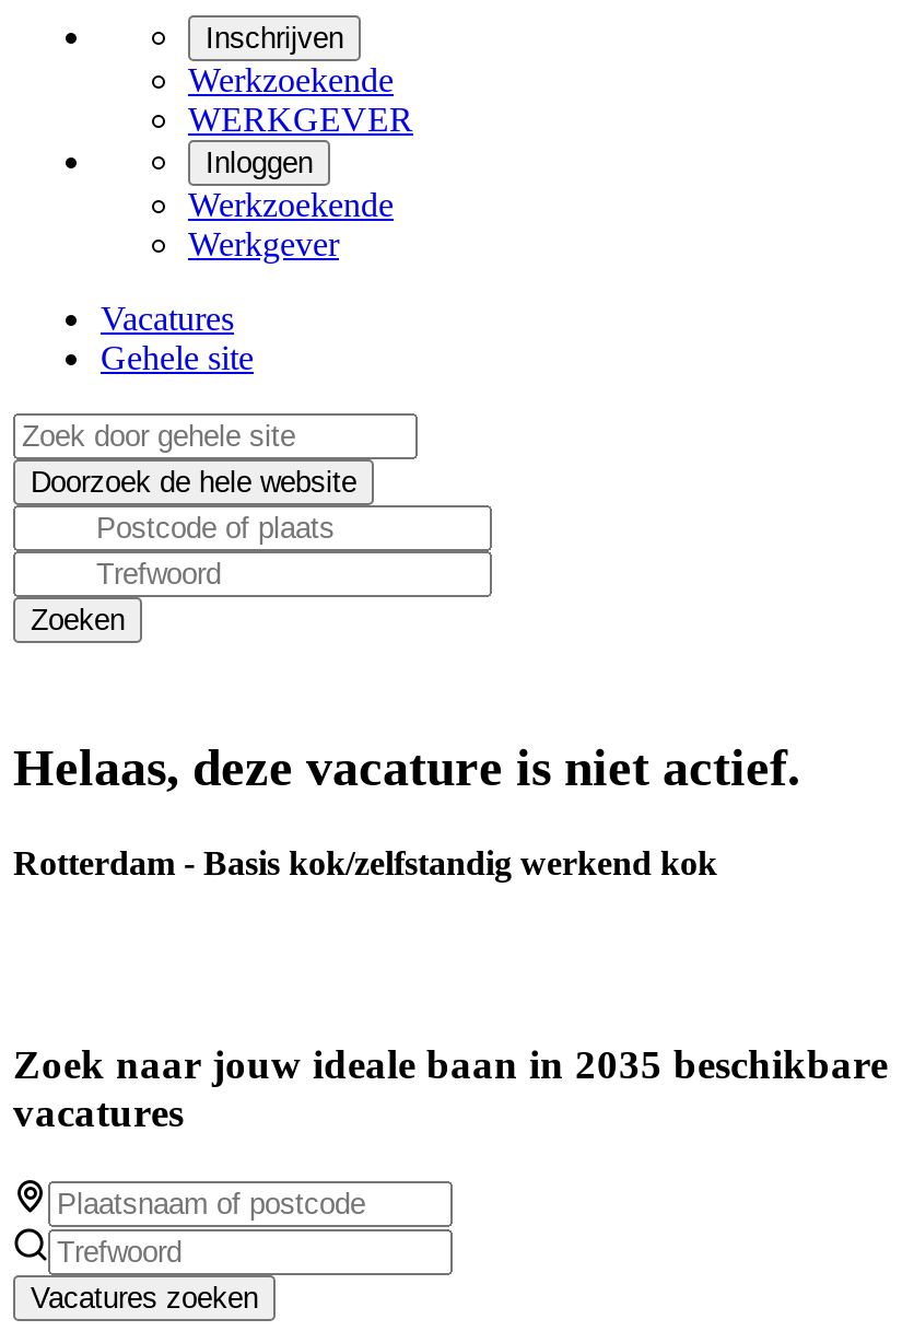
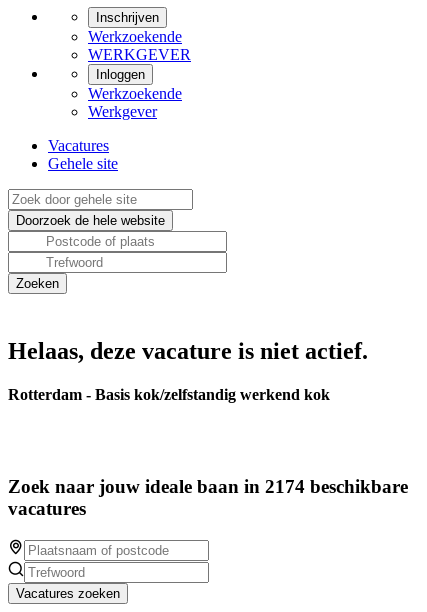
[13,1042,888,1088] Zoek naar jouw ideale baan in 2035 beschikbare -> [8,476,408,497] Zoek naar jouw ideale baan in 2174 beschikbare

